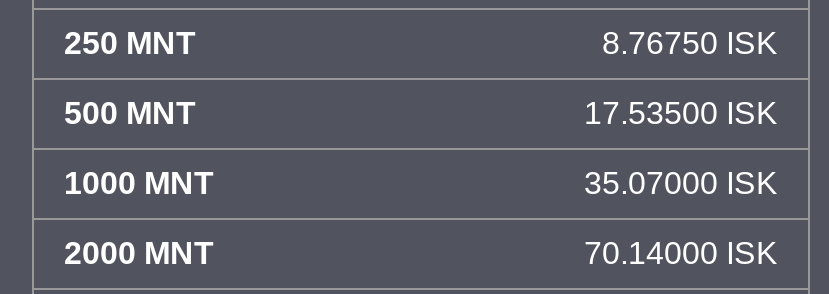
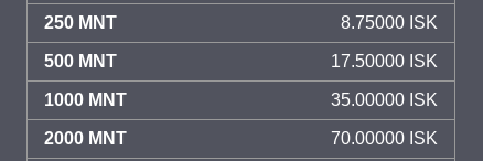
[602,26,778,60] 8.76750 ISK -> [341,13,438,32] 8.75000 ISK
[584,96,778,130] 17.53500 ISK -> [331,52,438,71] 17.50000 ISK
[584,166,778,200] 35.07000 ISK -> [331,90,438,109] 35.00000 ISK
[584,236,778,270] 70.14000 ISK -> [331,129,438,148] 70.00000 ISK

